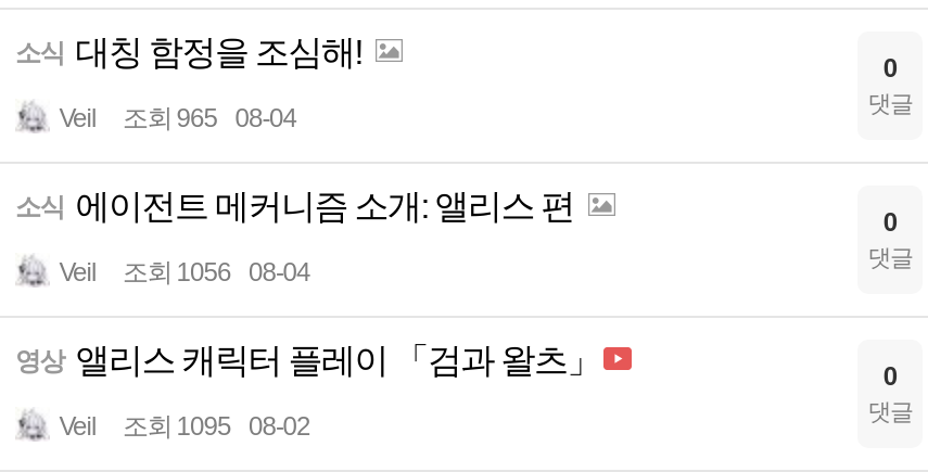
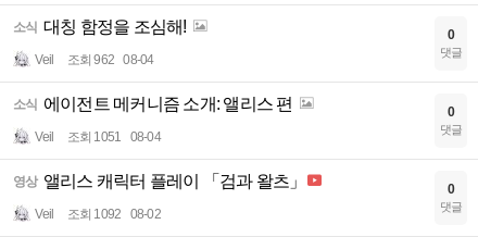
[59,104,296,134] Veil 조회 965 08-04 -> [35,52,154,68] Veil 조회 962 08-04
[59,258,310,288] Veil 조회 1056 08-04 -> [35,130,161,145] Veil 조회 1051 08-04
[59,412,310,442] Veil 조회 1095 08-02 -> [35,207,161,222] Veil 조회 1092 08-02

